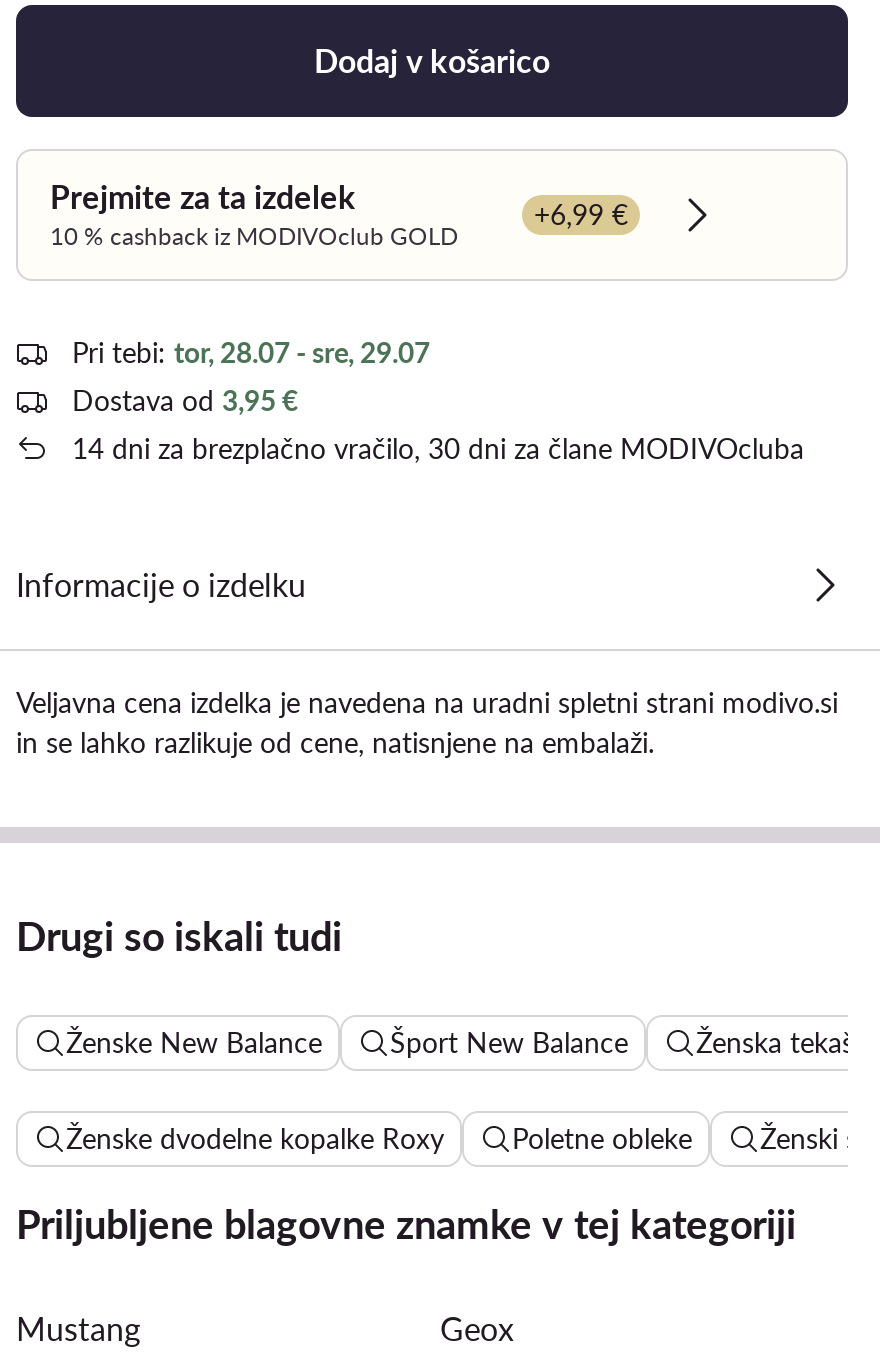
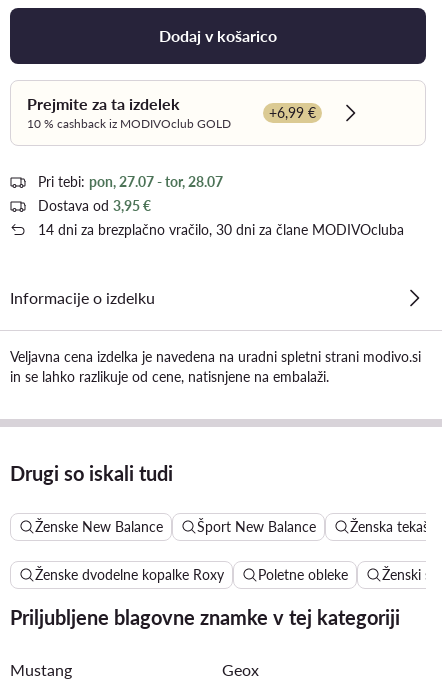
[72,335,430,369] Pri tebi: tor, 28.07 - sre, 29.07 -> [38,173,223,190] Pri tebi: pon, 27.07 - tor, 28.07

